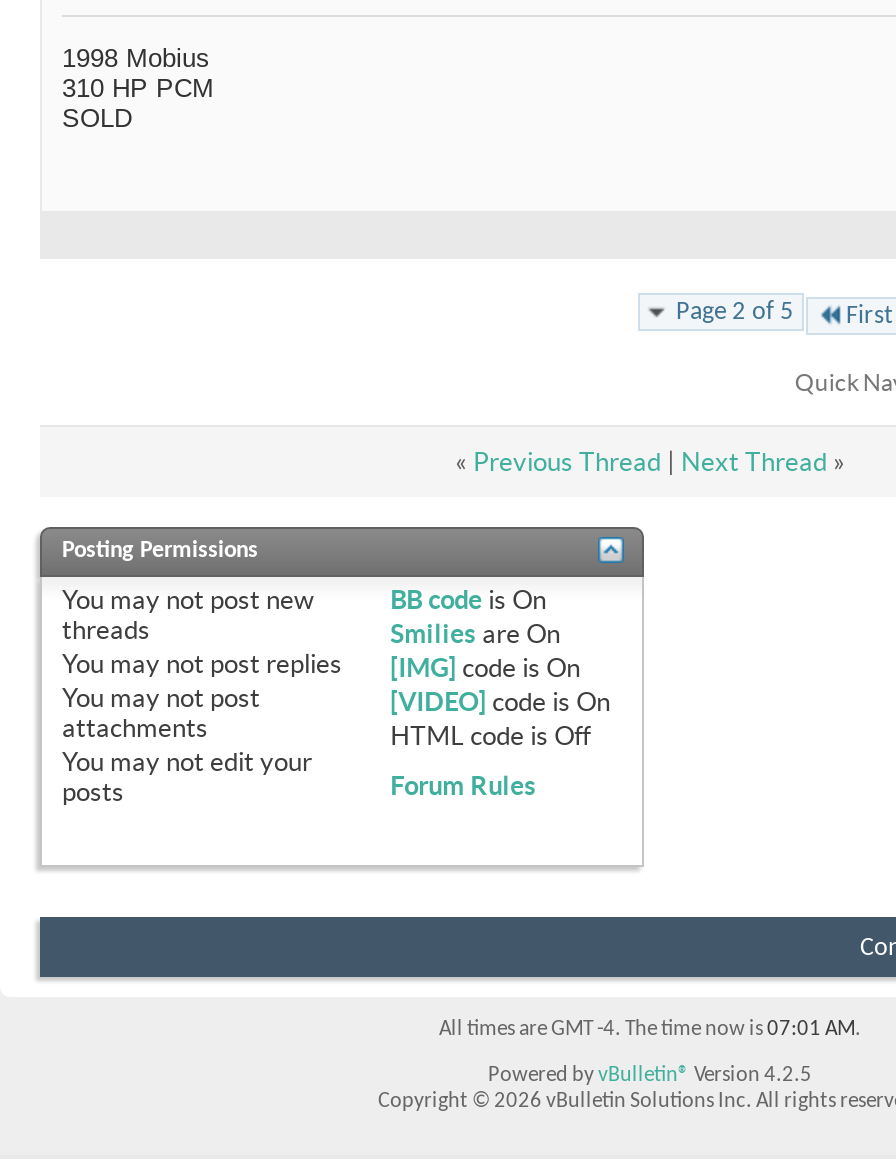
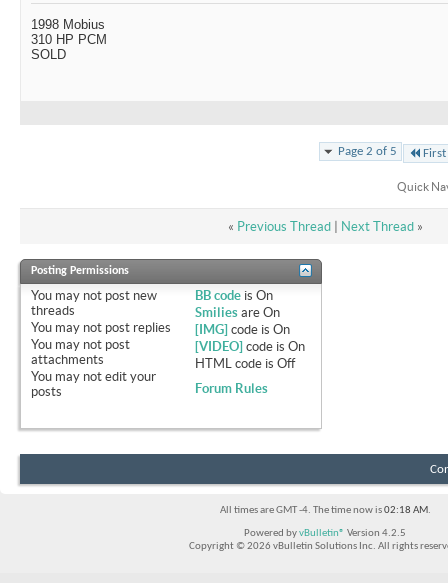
[439,1019,861,1041] All times are GMT -4. The time now is 07:01 AM. -> [219,505,430,516] All times are GMT -4. The time now is 02:18 AM.

